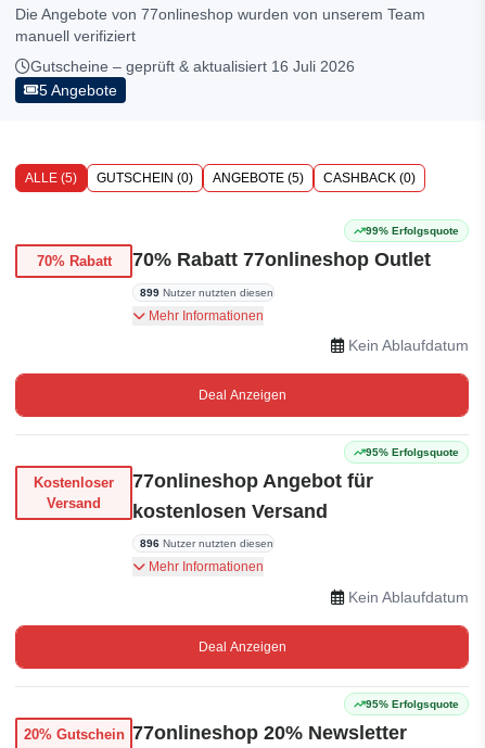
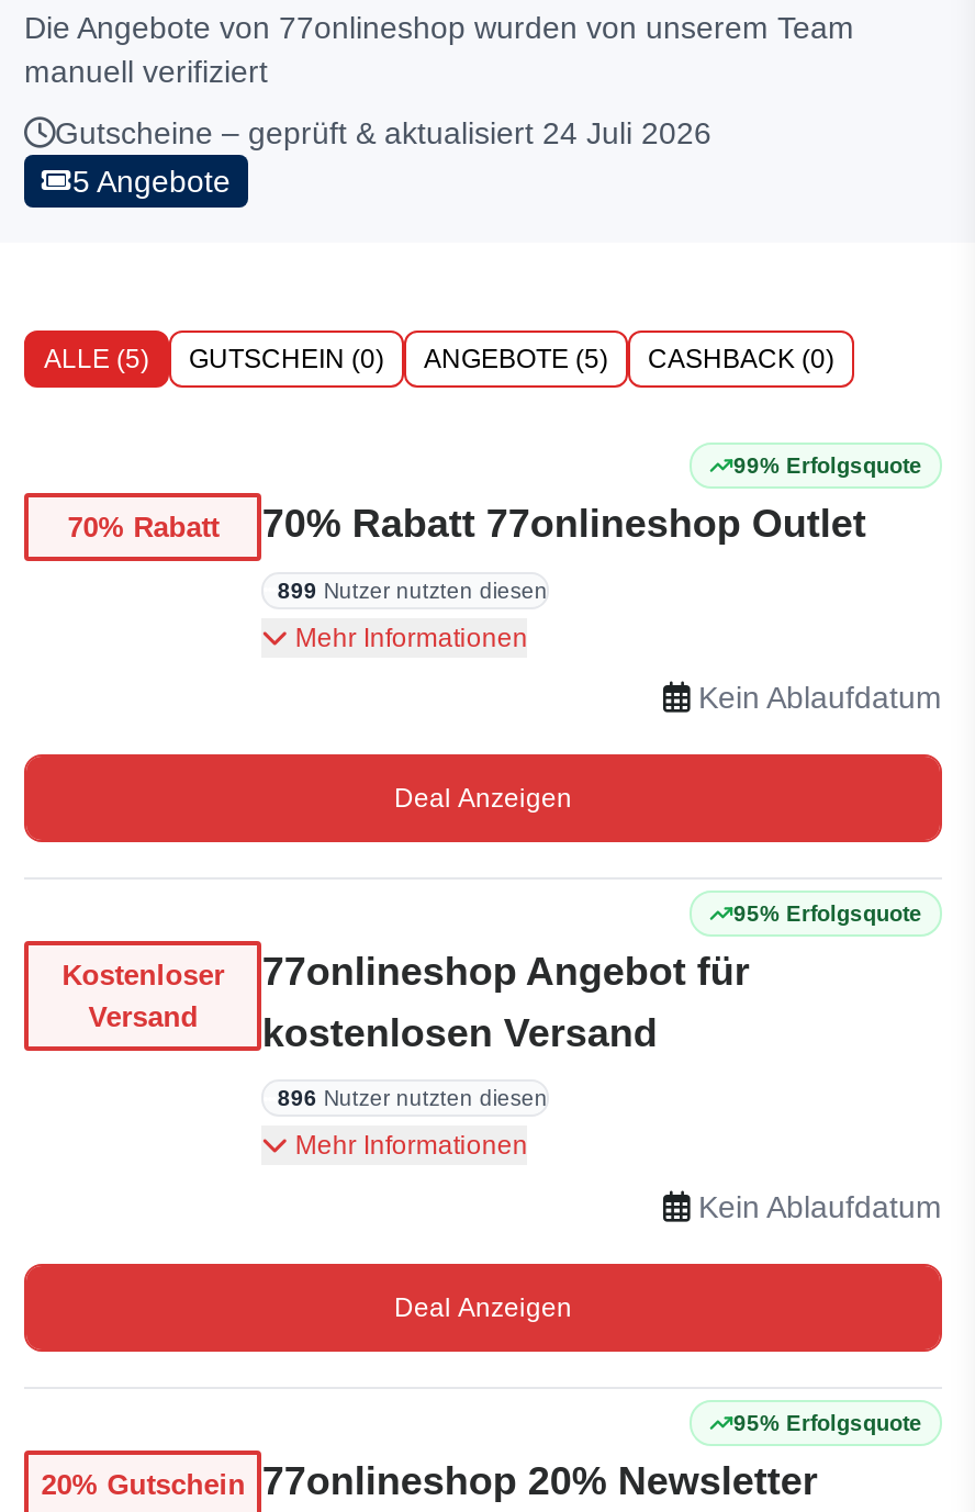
[30,58,355,75] Gutscheine – geprüft & aktualisiert 16 Juli 2026 -> [55,115,711,150] Gutscheine – geprüft & aktualisiert 24 Juli 2026

